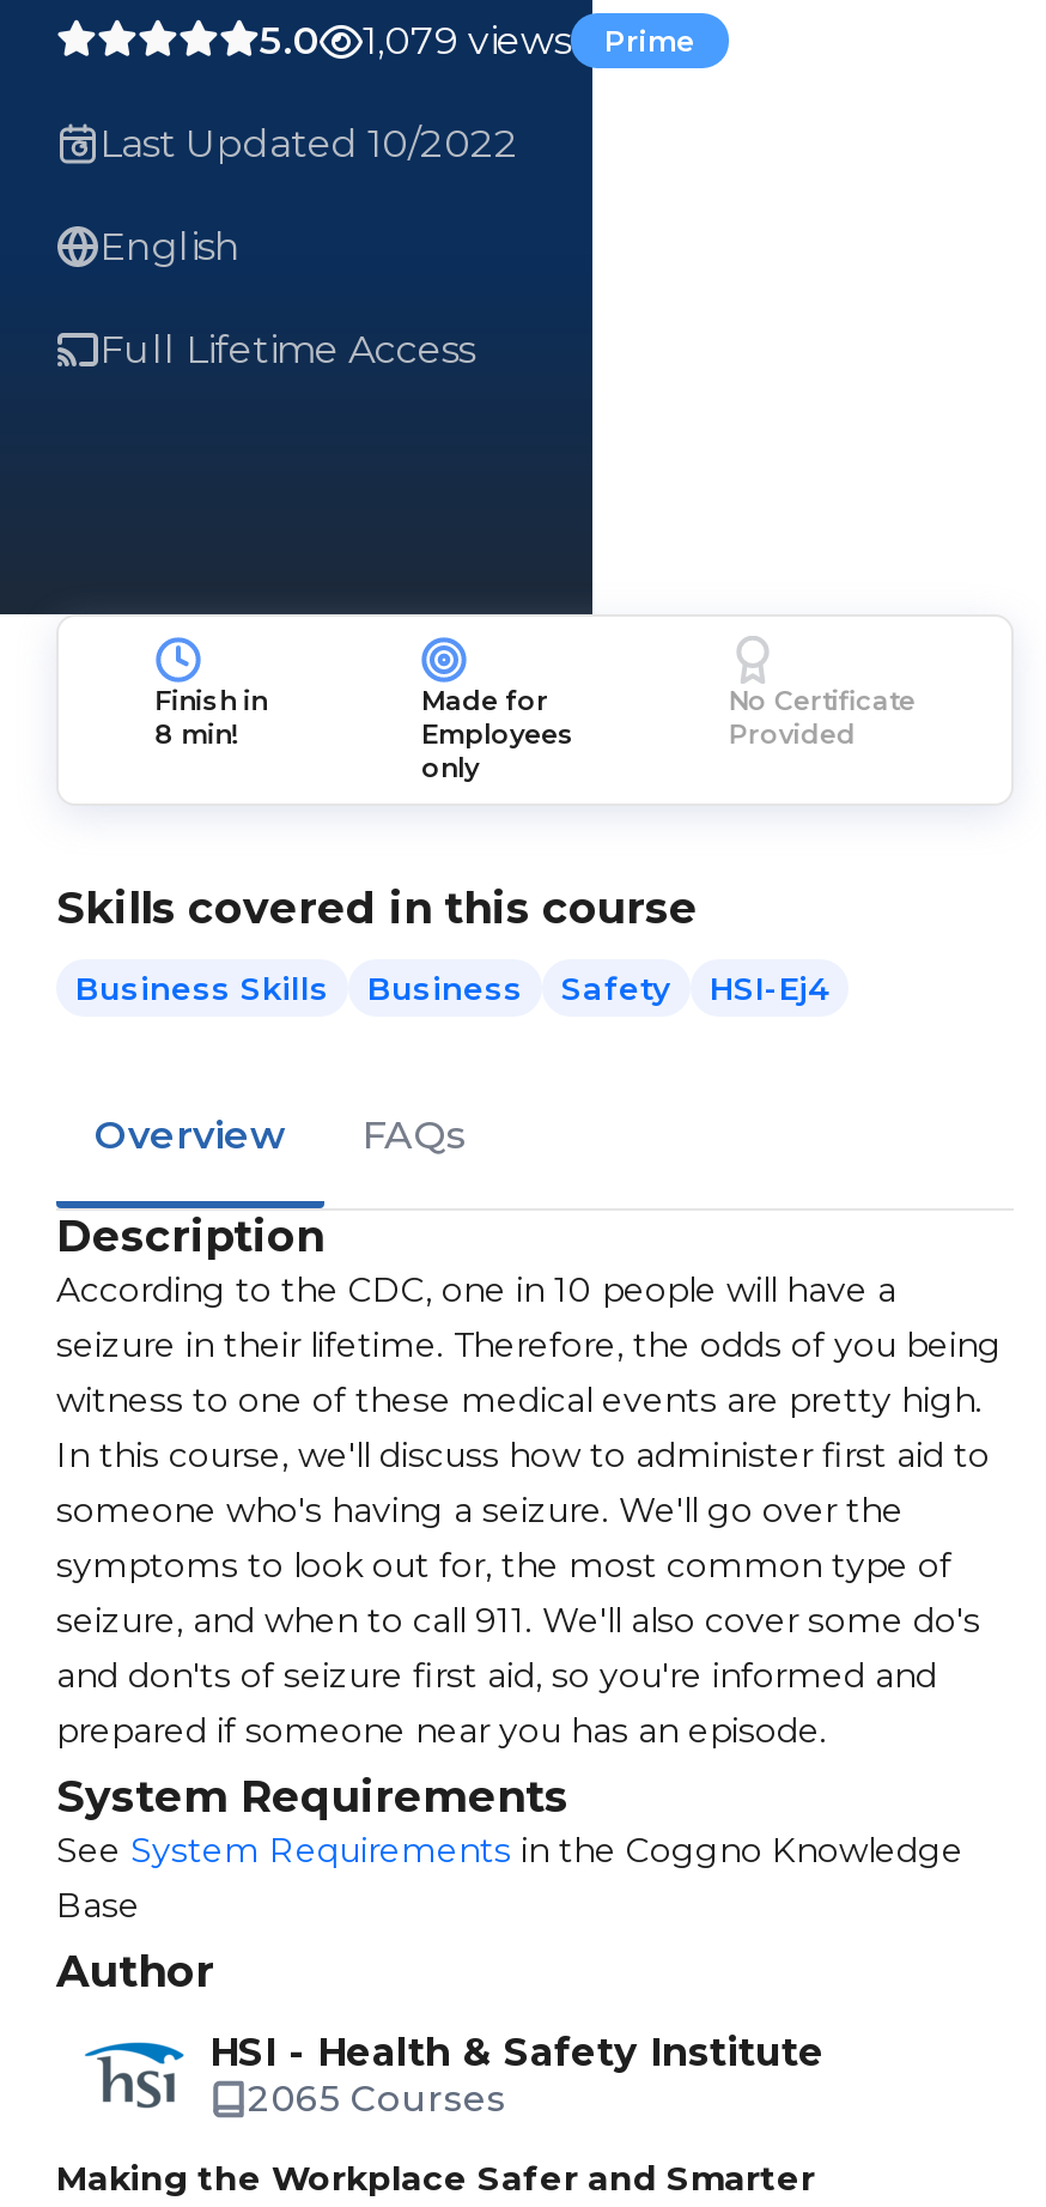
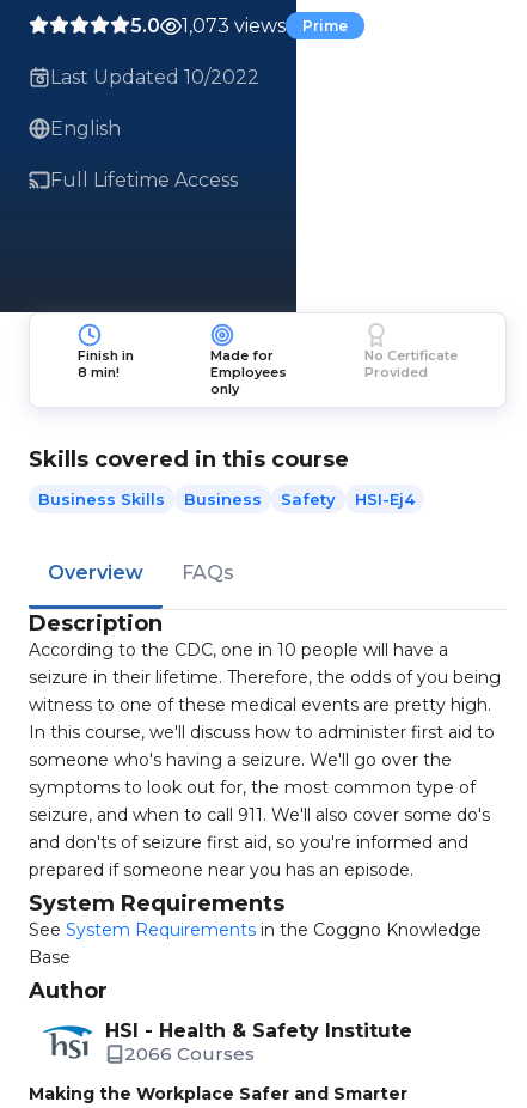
[260,18,695,63] 5.0 1,079 views Prime -> [130,14,348,37] 5.0 1,073 views Prime
[248,2075,506,2121] 2065 Courses -> [124,1042,255,1065] 2066 Courses

